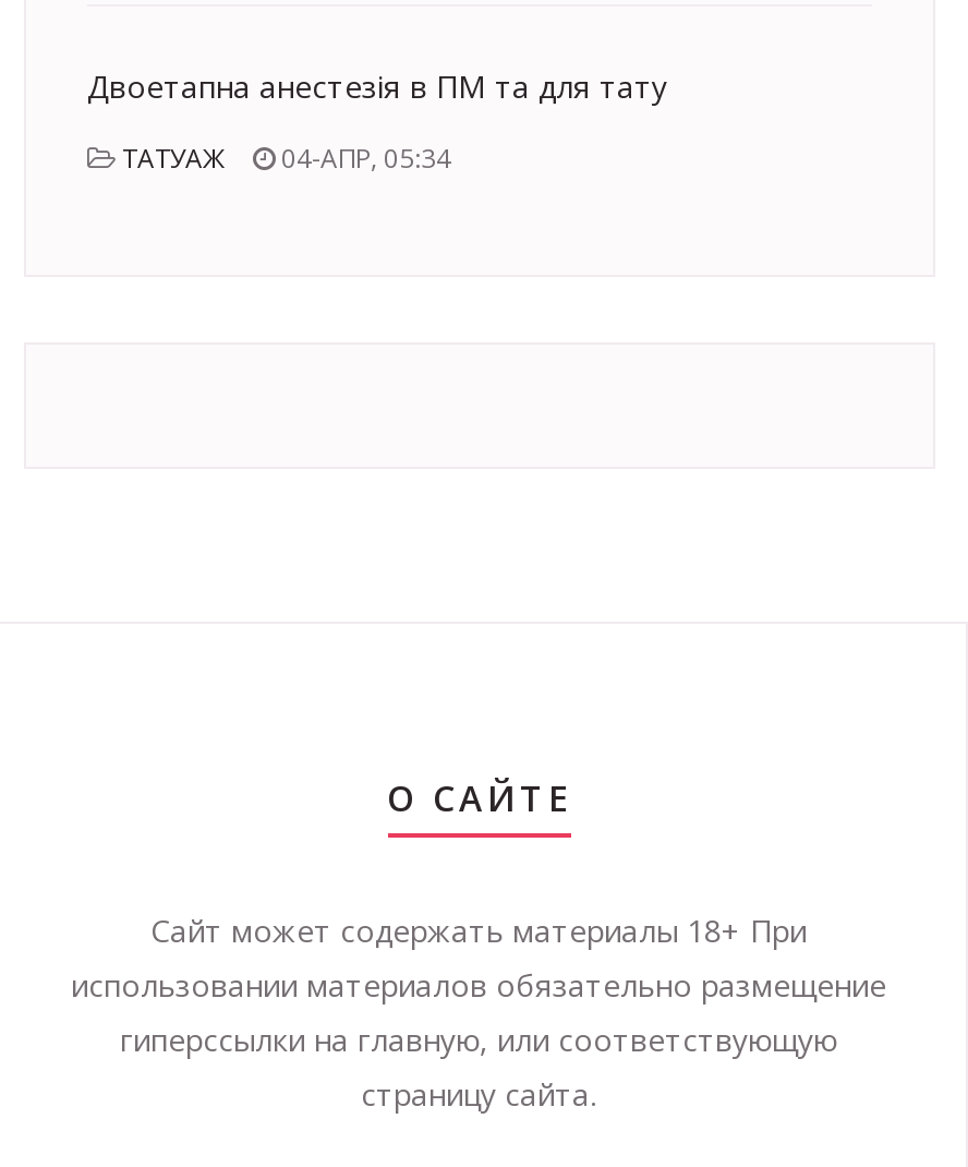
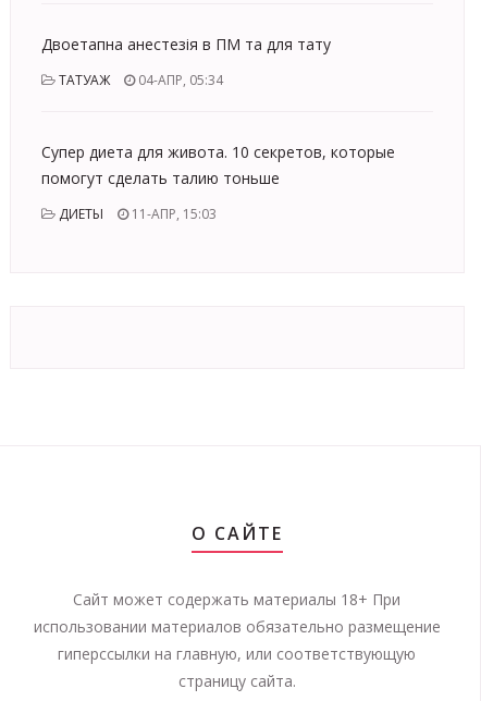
none -> [41,141,395,223] Супер диета для живота. 10 секретов, которые | помогут сделать талию тоньше | ДИЕТЫ | 11-АПР, 15:03

